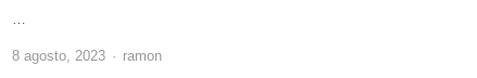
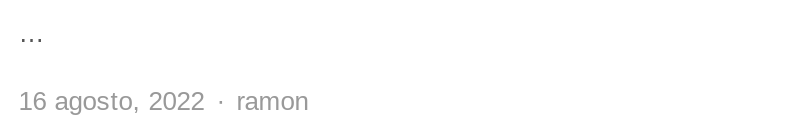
[12,47,105,63] 8 agosto, 2023 -> [18,85,204,115] 16 agosto, 2022

